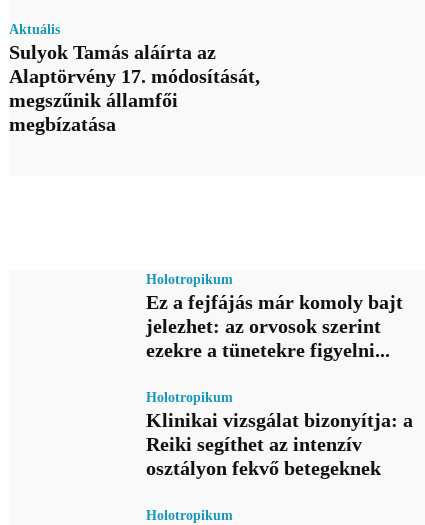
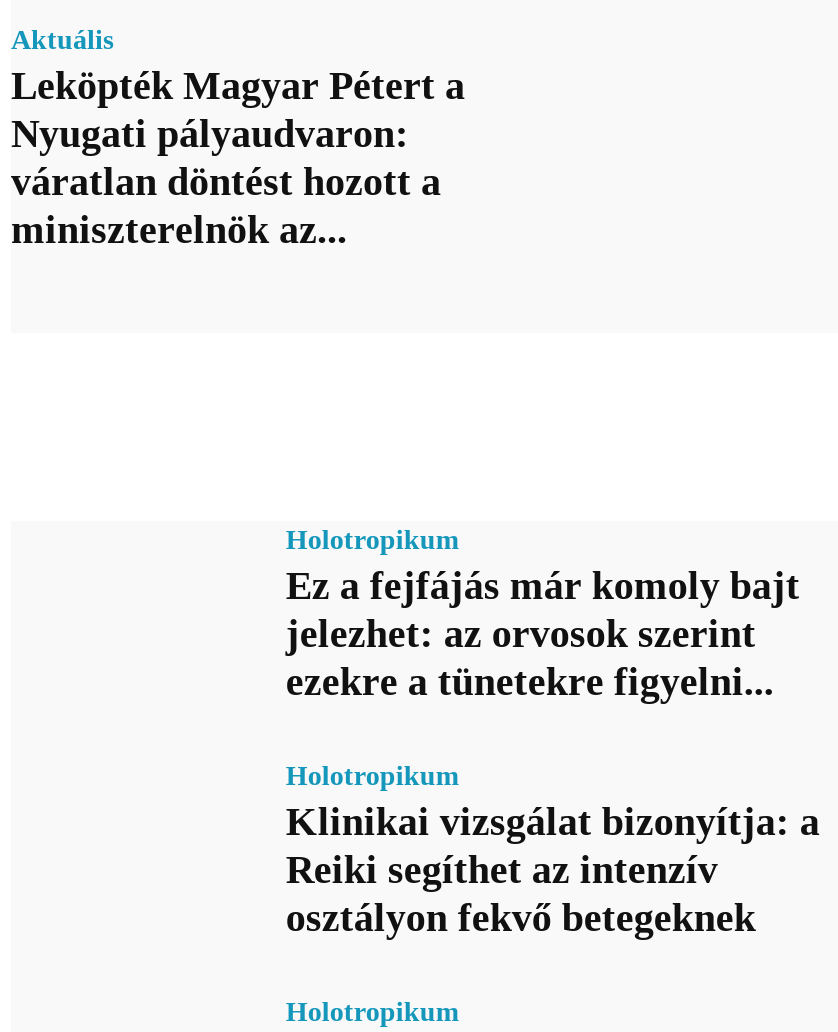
[9,40,260,134] Sulyok Tamás aláírta az | Alaptörvény 17. módosítását, | megszűnik államfői | megbízatása -> [11,63,465,251] Leköpték Magyar Pétert a | Nyugati pályaudvaron: | váratlan döntést hozott a | miniszterelnök az...

